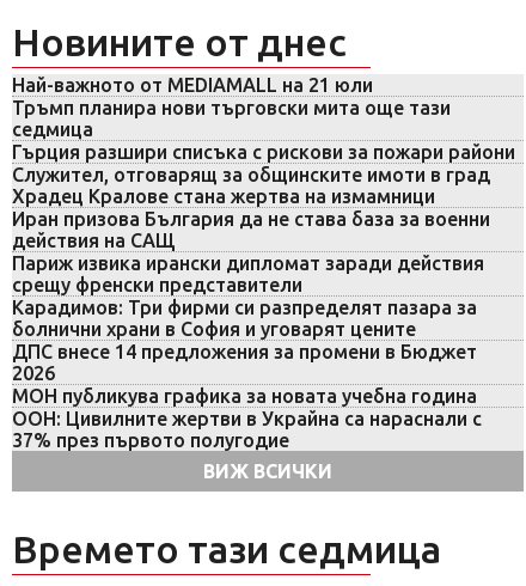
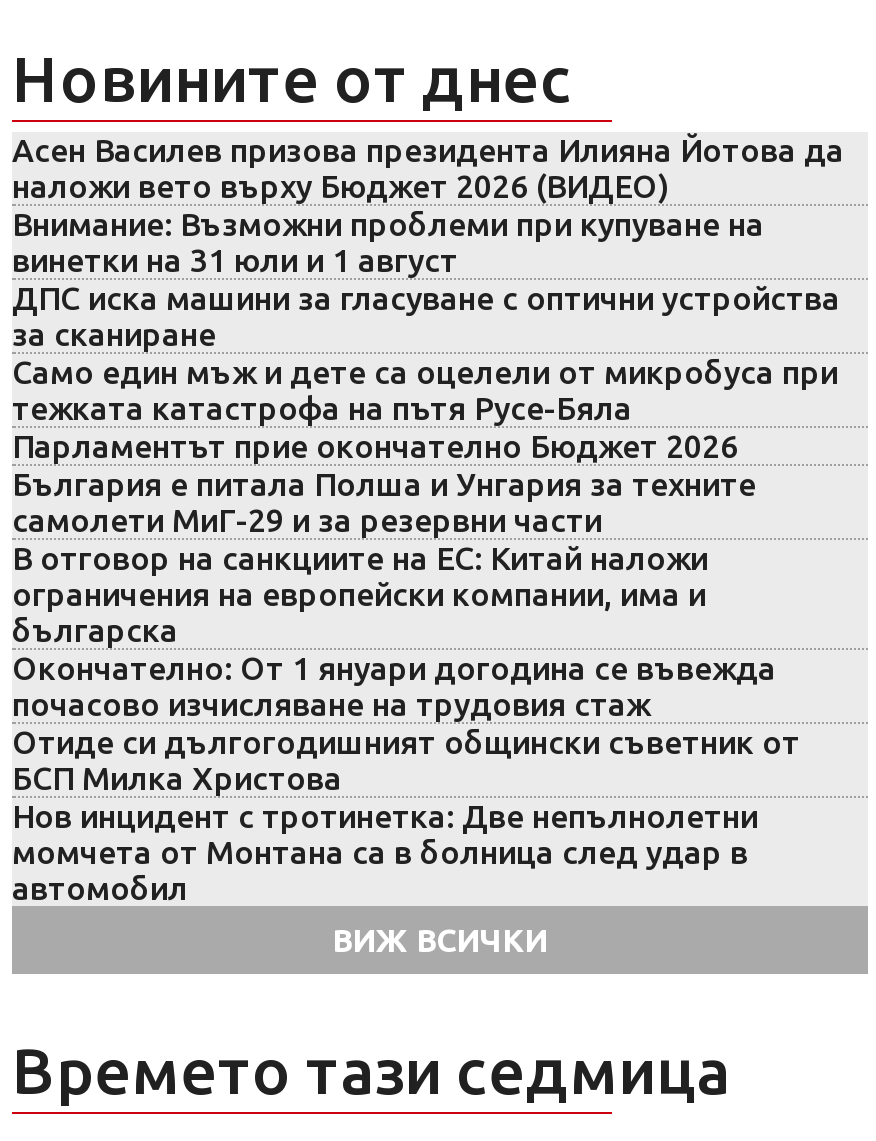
[12,74,515,451] Най-важното от MEDIAMALL на 21 юли | Тръмп планира нови търговски мита още тази | седмица | Гърция разшири списъка с рискови за пожари райони | Служител, отговарящ за общинските имоти в град | Храдец Кралове стана жертва на измамници | Иран призова България да не става база за военни | действия на САЩ | Париж извика ирански дипломат заради действия | срещу френски представители | Карадимов: Три фирми си разпределят пазара за | болнични храни в София и уговарят цените | ДПС внесе 14 предложения за промени в Бюджет | 2026 | МОН публикува графика за новата учебна година | ООН: Цивилните жертви в Украйна са нараснали с | 37% през първото полугодие -> [12,132,844,906] Асен Василев призова президента Илияна Йотова да | наложи вето върху Бюджет 2026 (ВИДЕО) | Внимание: Възможни проблеми при купуване на | винетки на 31 юли и 1 август | ДПС иска машини за гласуване с оптични устройства | за сканиране | Само един мъж и дете са оцелели от микробуса при | тежката катастрофа на пътя Русе-Бяла | Парламентът прие окончателно Бюджет 2026 | България е питала Полша и Унгария за техните | самолети МиГ-29 и за резервни части | В отговор на санкциите на ЕС: Китай наложи | ограничения на европейски компании, има и | българска | Окончателно: От 1 януари догодина се въвежда | почасово изчисляване на трудовия стаж | Отиде си дългогодишният общински съветник от | БСП Милка Христова | Нов инцидент с тротинетка: Две непълнолетни | момчета от Монтана са в болница след удар в | автомобил

